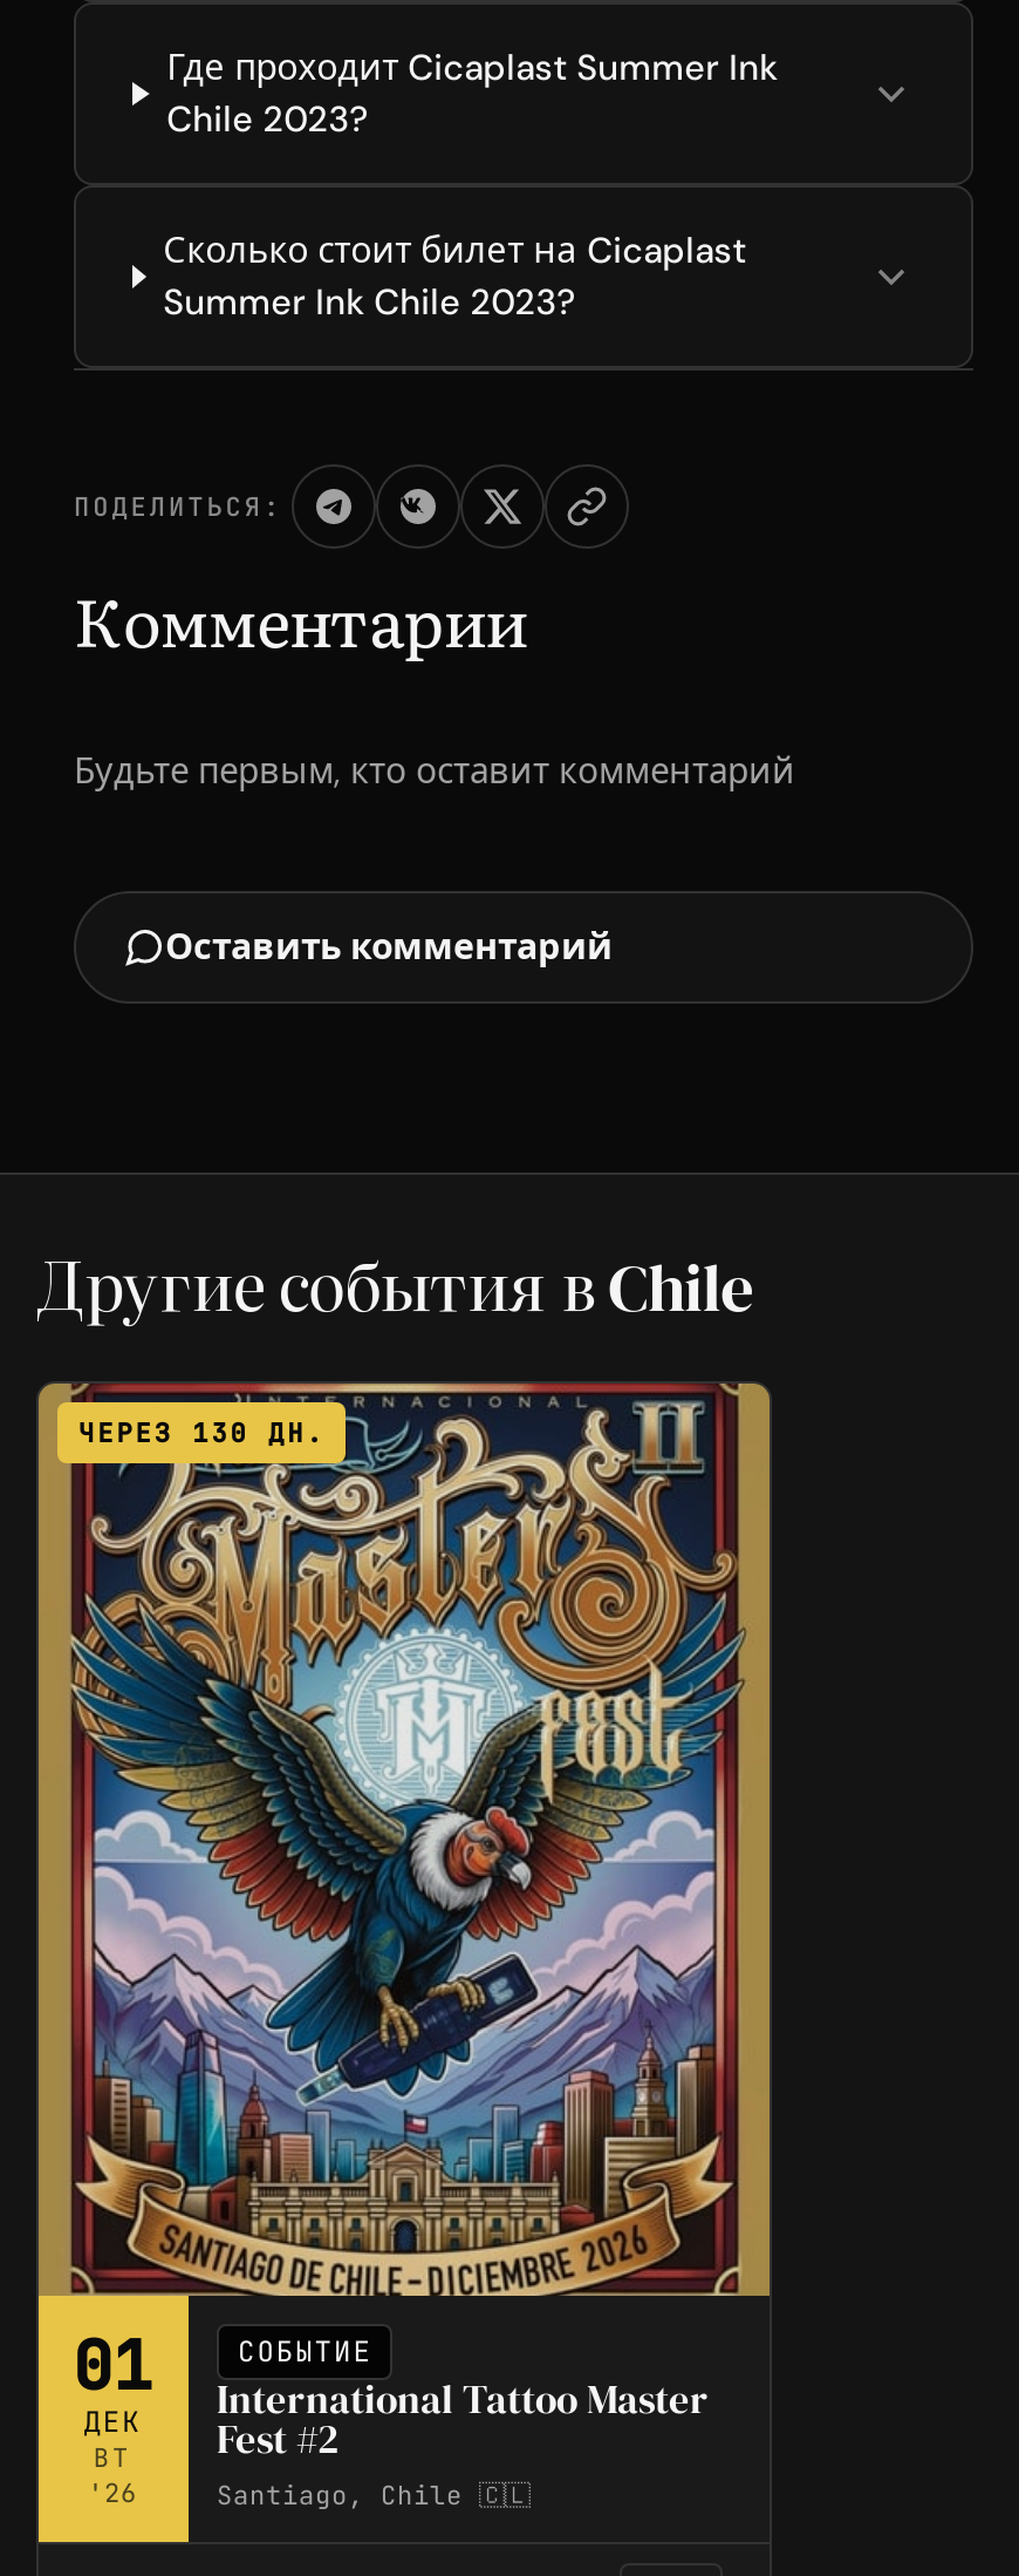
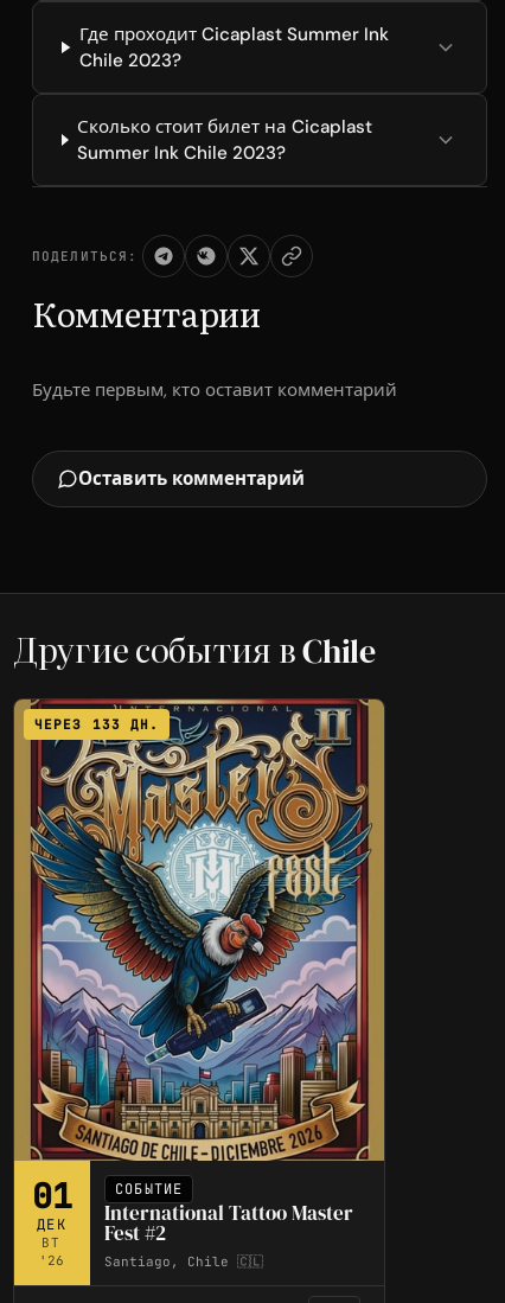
[78,1416,325,1449] ЧЕРЕЗ 130 ДН. -> [34,716,159,733] ЧЕРЕЗ 133 ДН.

